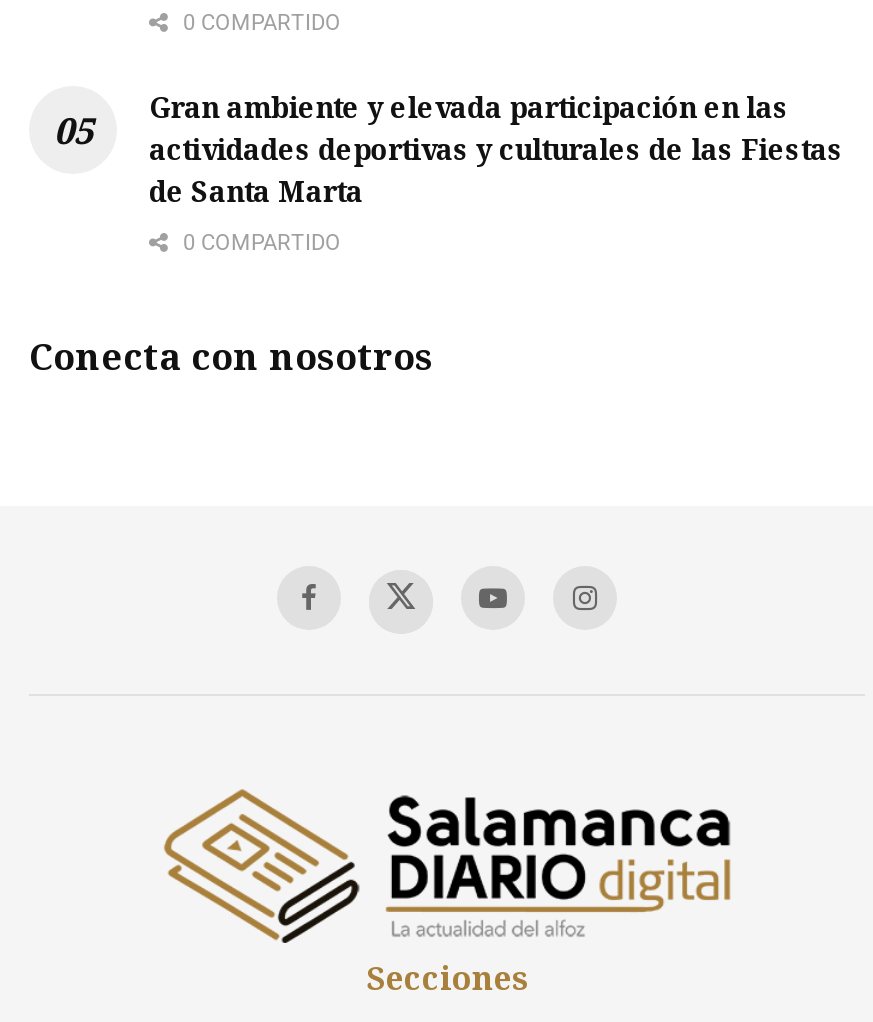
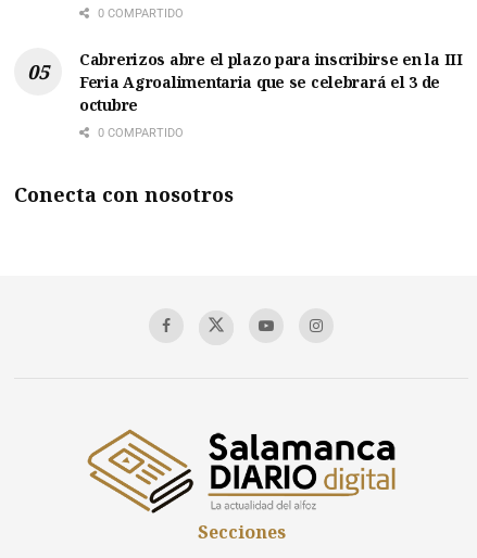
[149,87,843,209] Gran ambiente y elevada participación en las | actividades deportivas y culturales de las Fiestas | de Santa Marta -> [79,49,463,115] Cabrerizos abre el plazo para inscribirse en la III | Feria Agroalimentaria que se celebrará el 3 de | octubre

